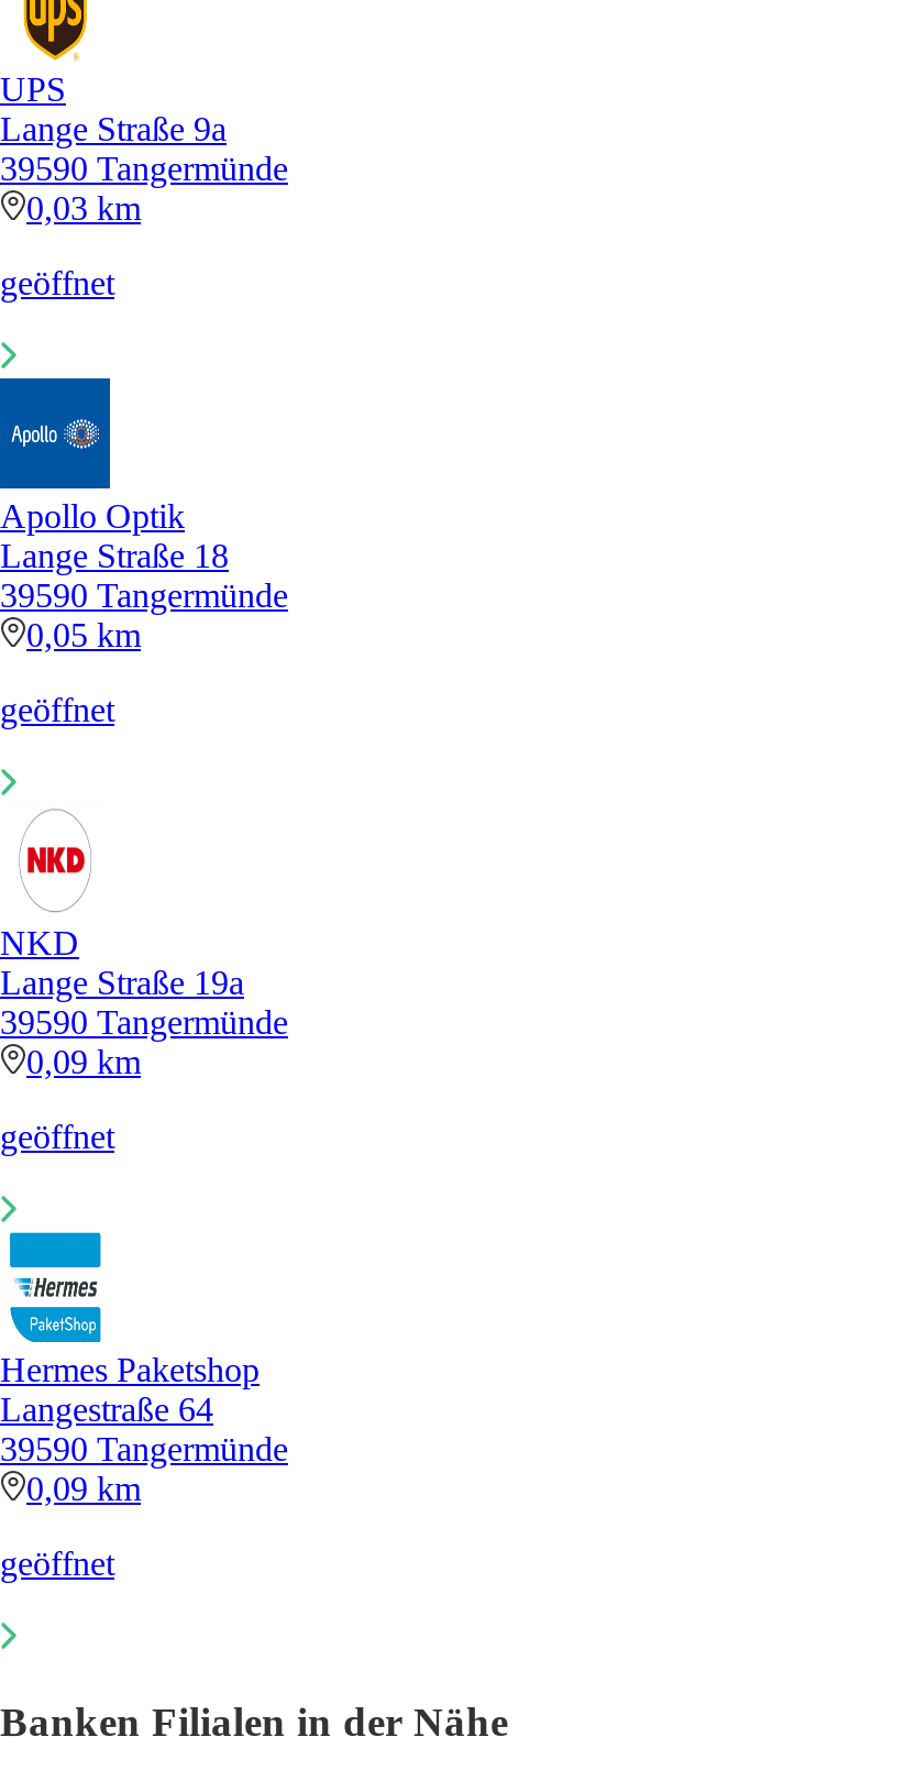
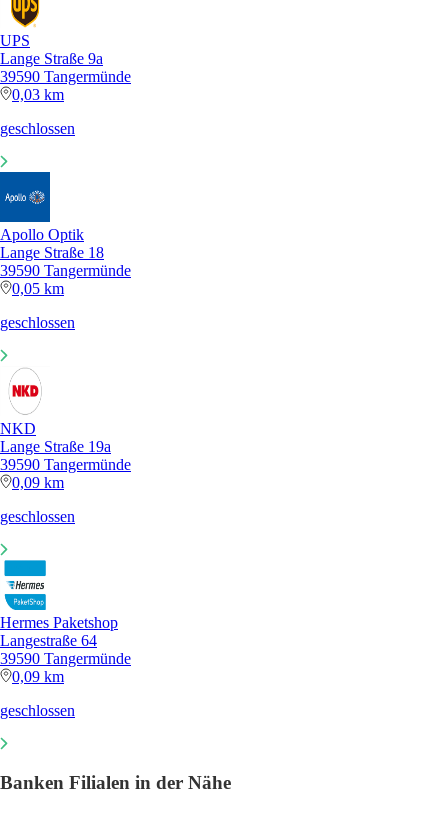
[0,263,114,301] geöffnet -> [0,120,75,137] geschlossen
[0,690,114,728] geöffnet -> [0,314,75,331] geschlossen
[0,1117,114,1154] geöffnet -> [0,508,75,525] geschlossen
[0,1544,114,1581] geöffnet -> [0,702,75,719] geschlossen

